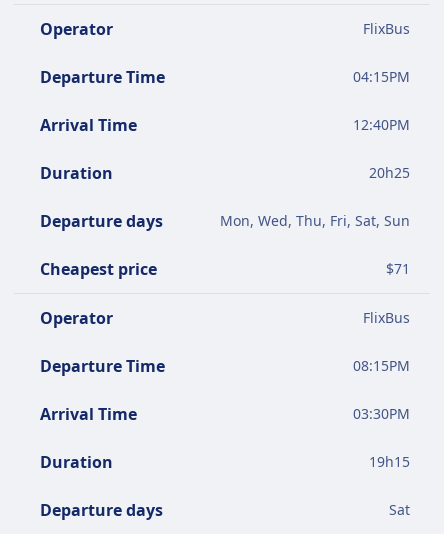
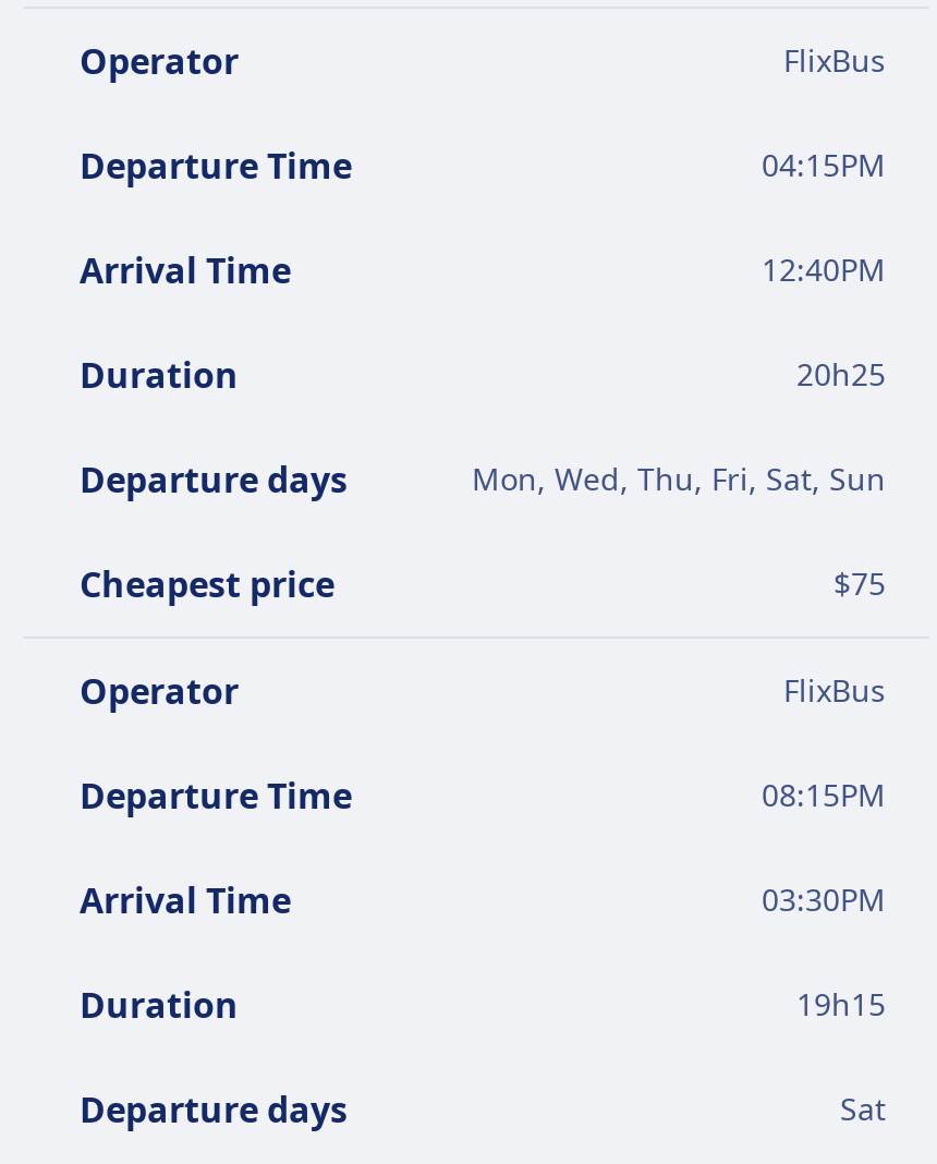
[386,259,410,278] $71 -> [833,562,886,604] $75

